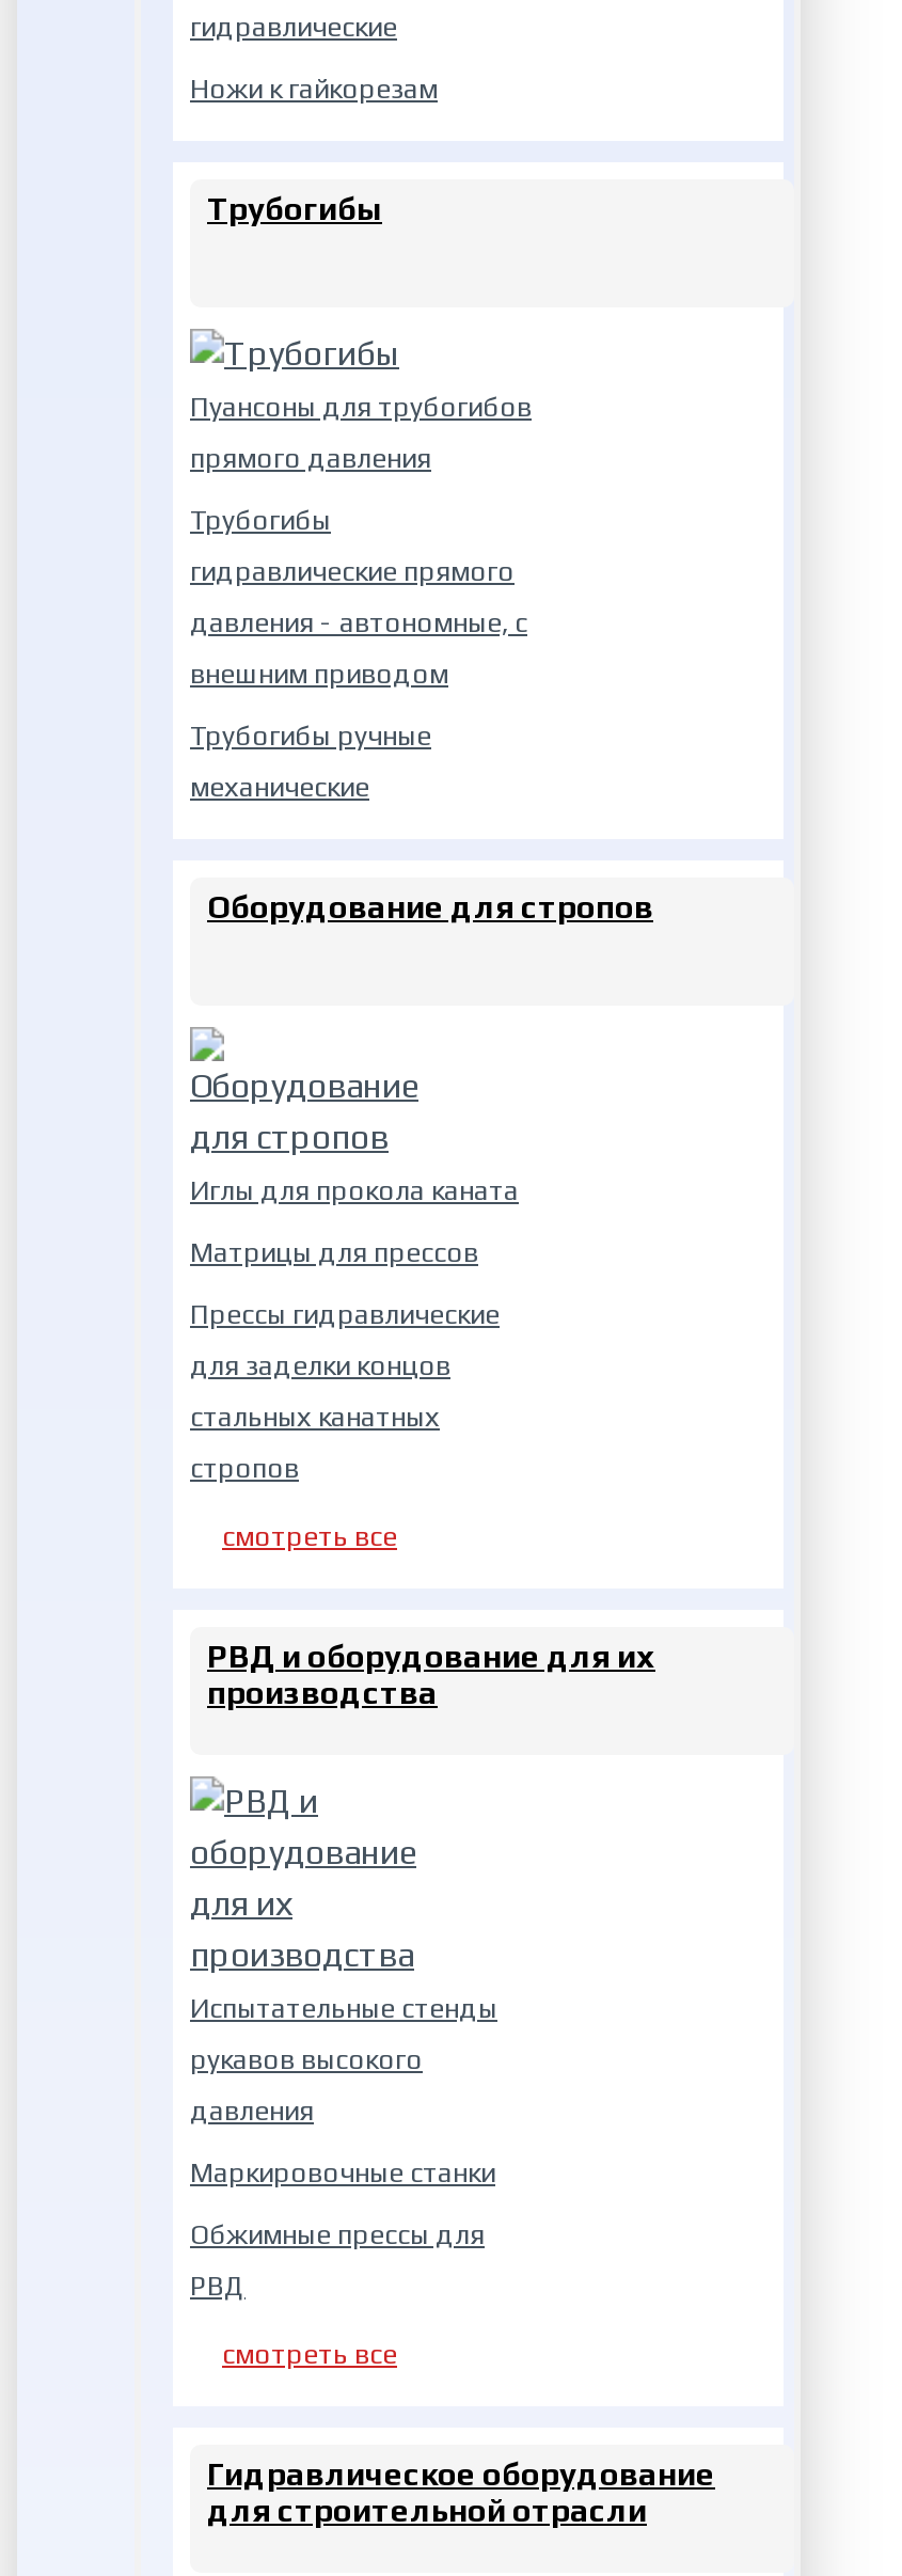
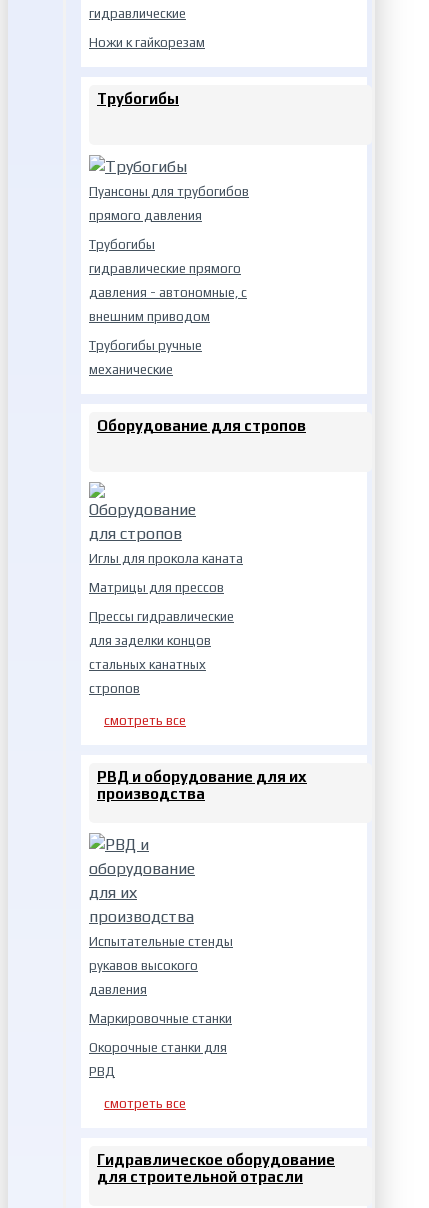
[190,2218,485,2250] Обжимные прессы для -> [89,1040,227,1055] Окорочные станки для

